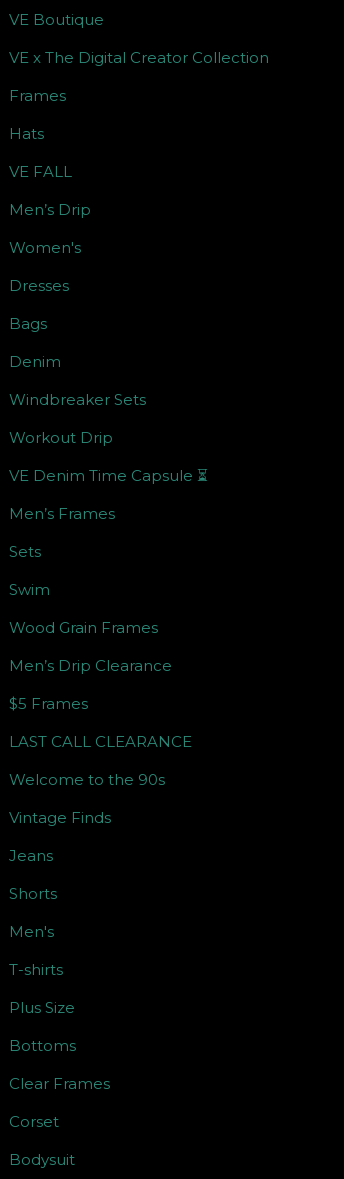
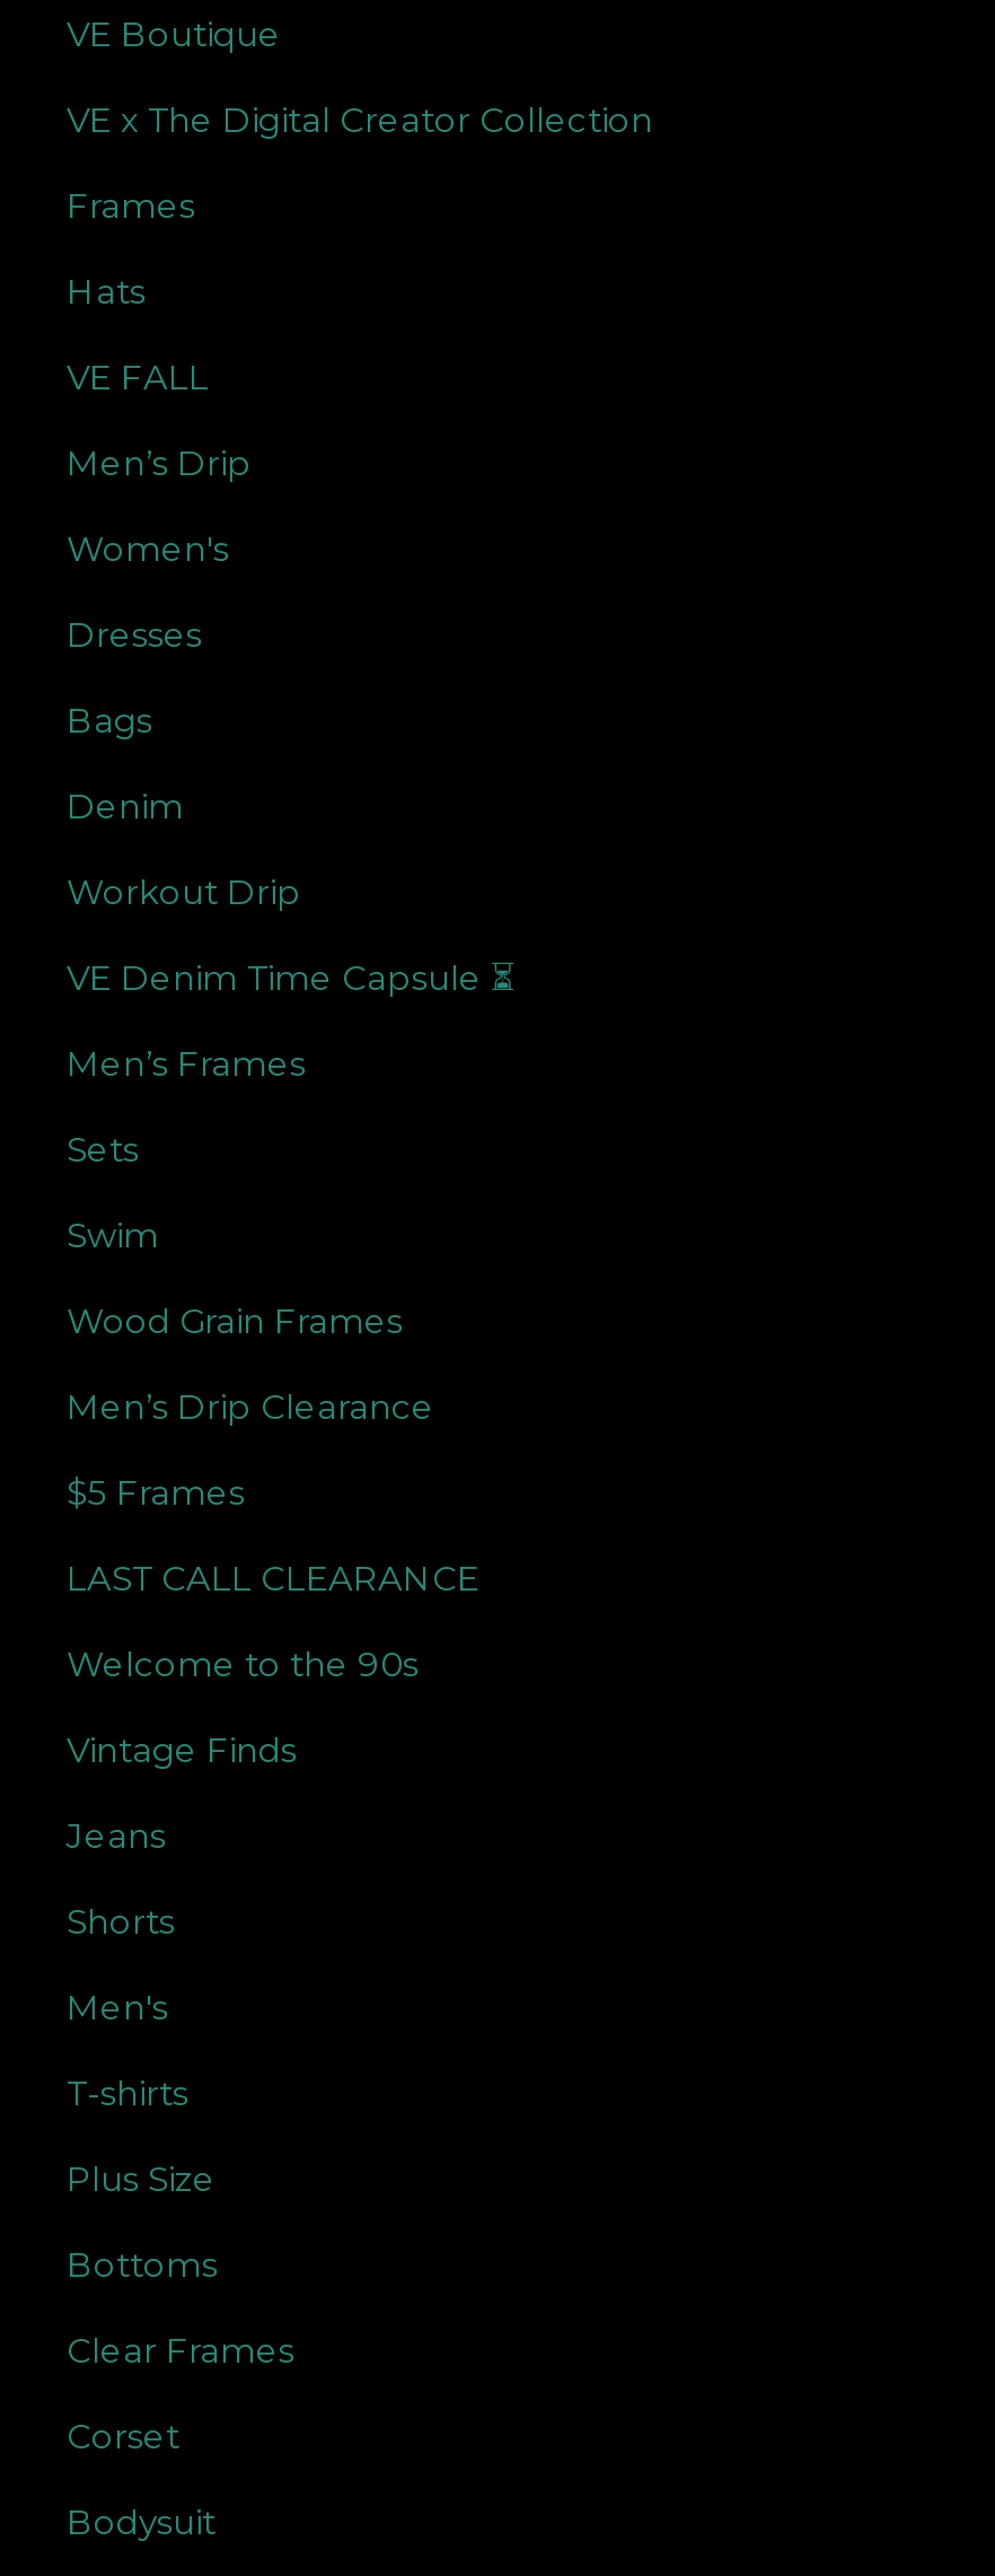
[9,390,146,409] Windbreaker Sets -> none

